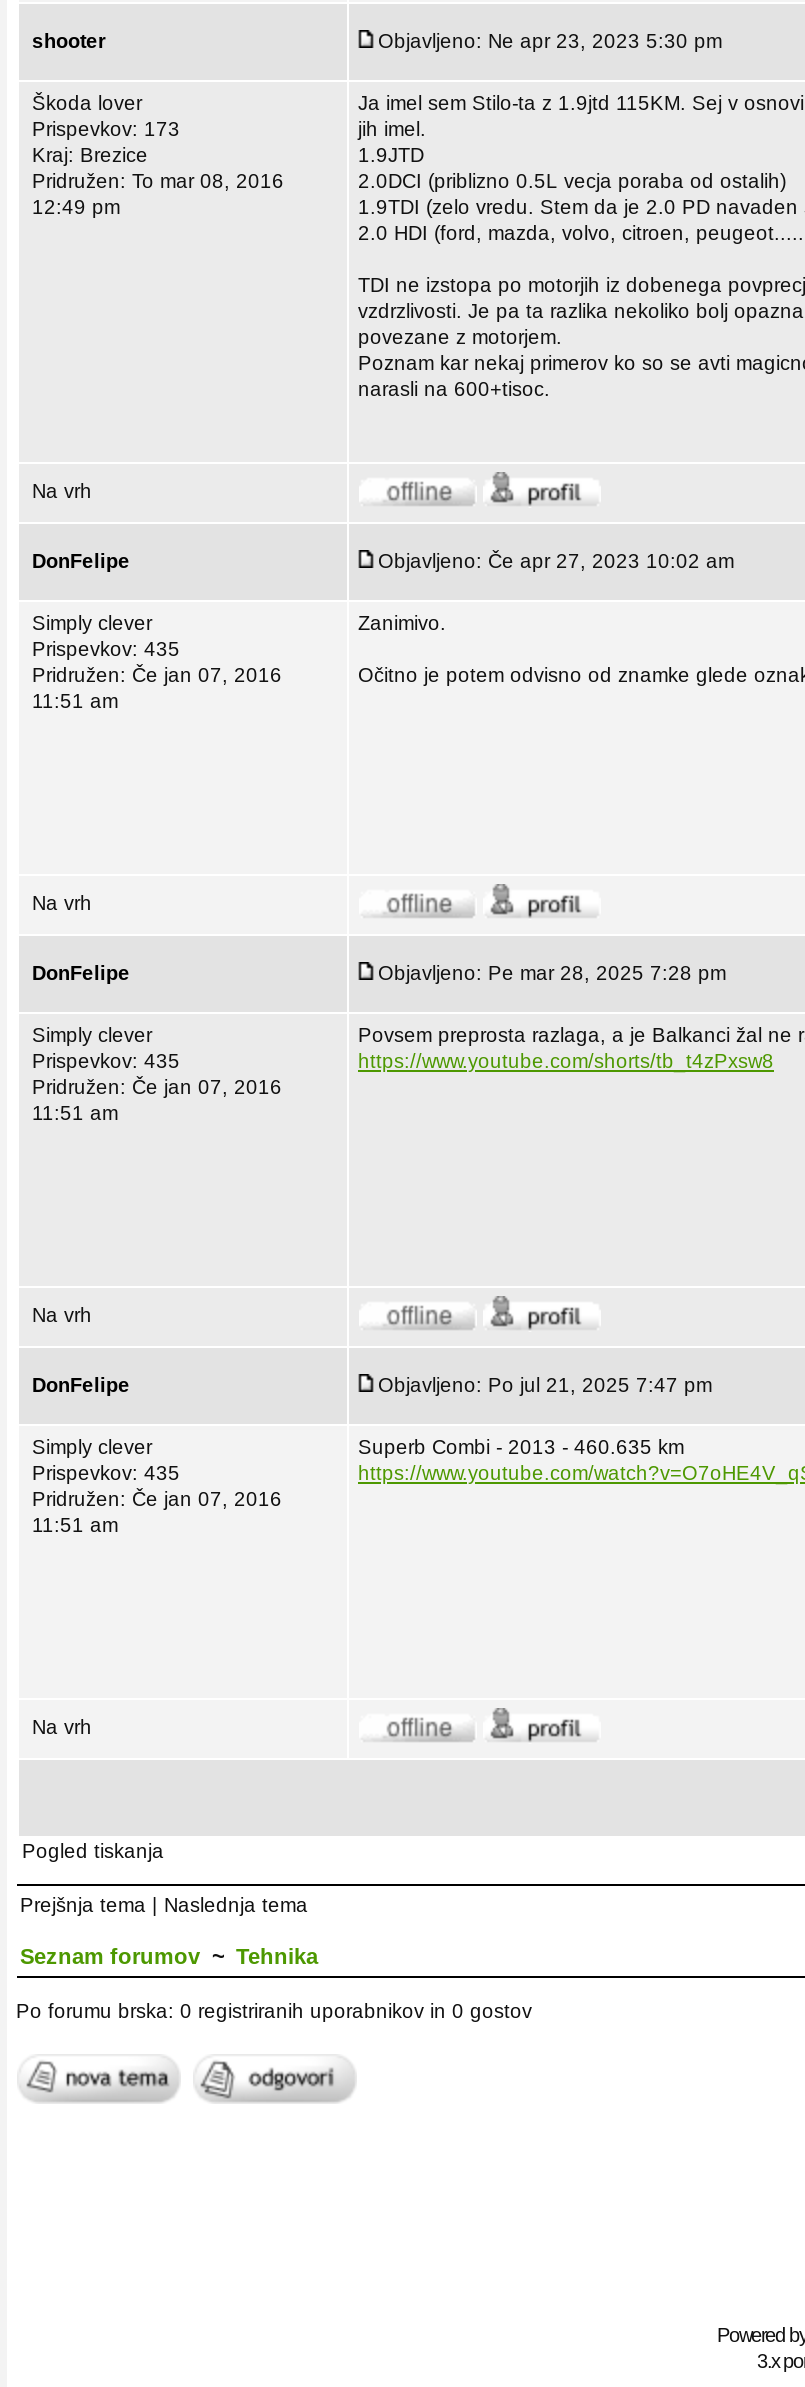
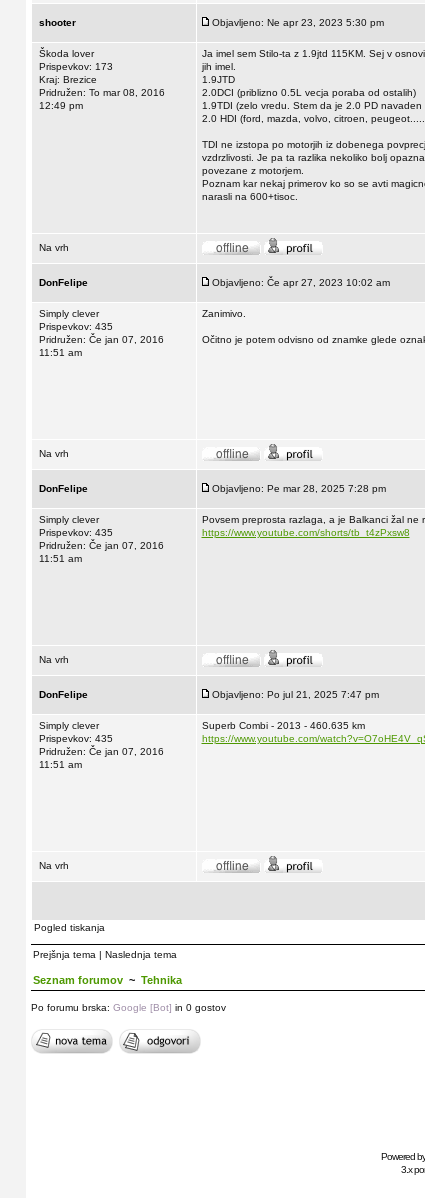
[16,2000,532,2022] Po forumu brska: 0 registriranih uporabnikov in 0 gostov -> [30,1002,225,1013] Po forumu brska: Google [Bot] in 0 gostov

